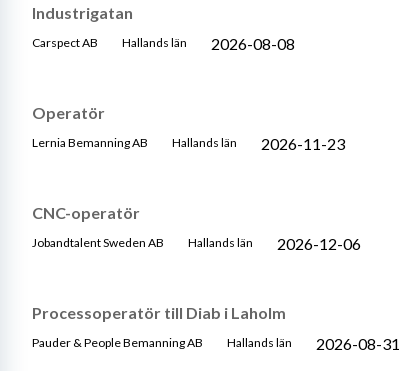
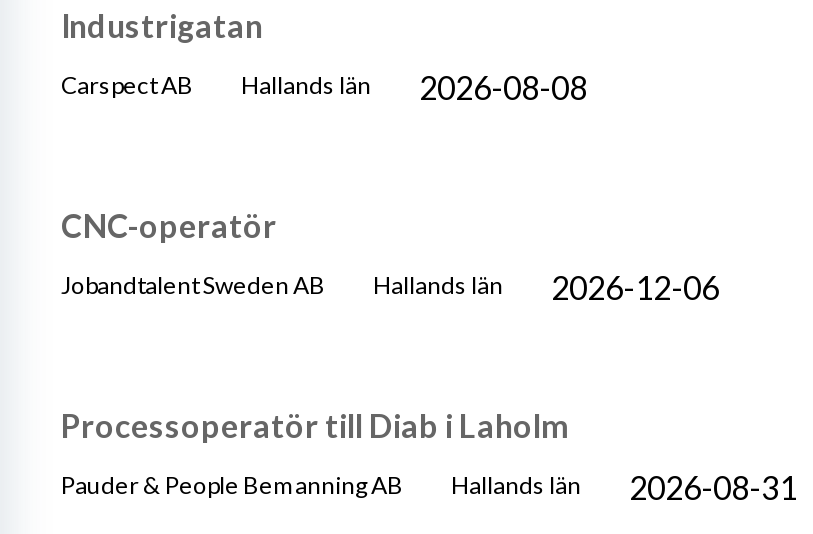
[32,103,345,152] Operatör | Lernia Bemanning AB | Hallands län | 2026-11-23 -> none

